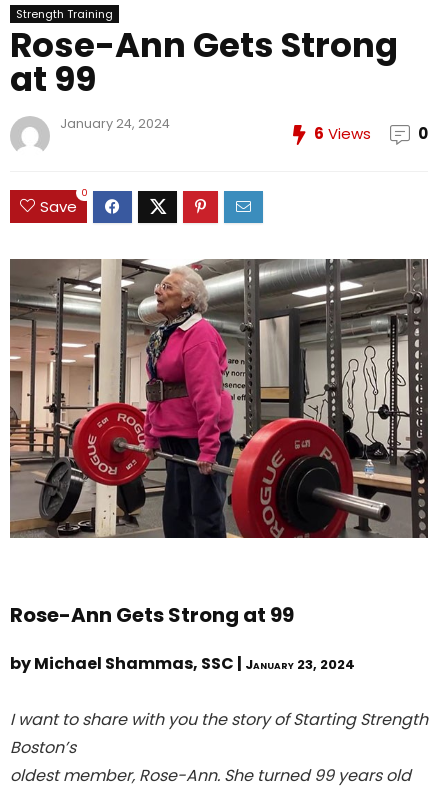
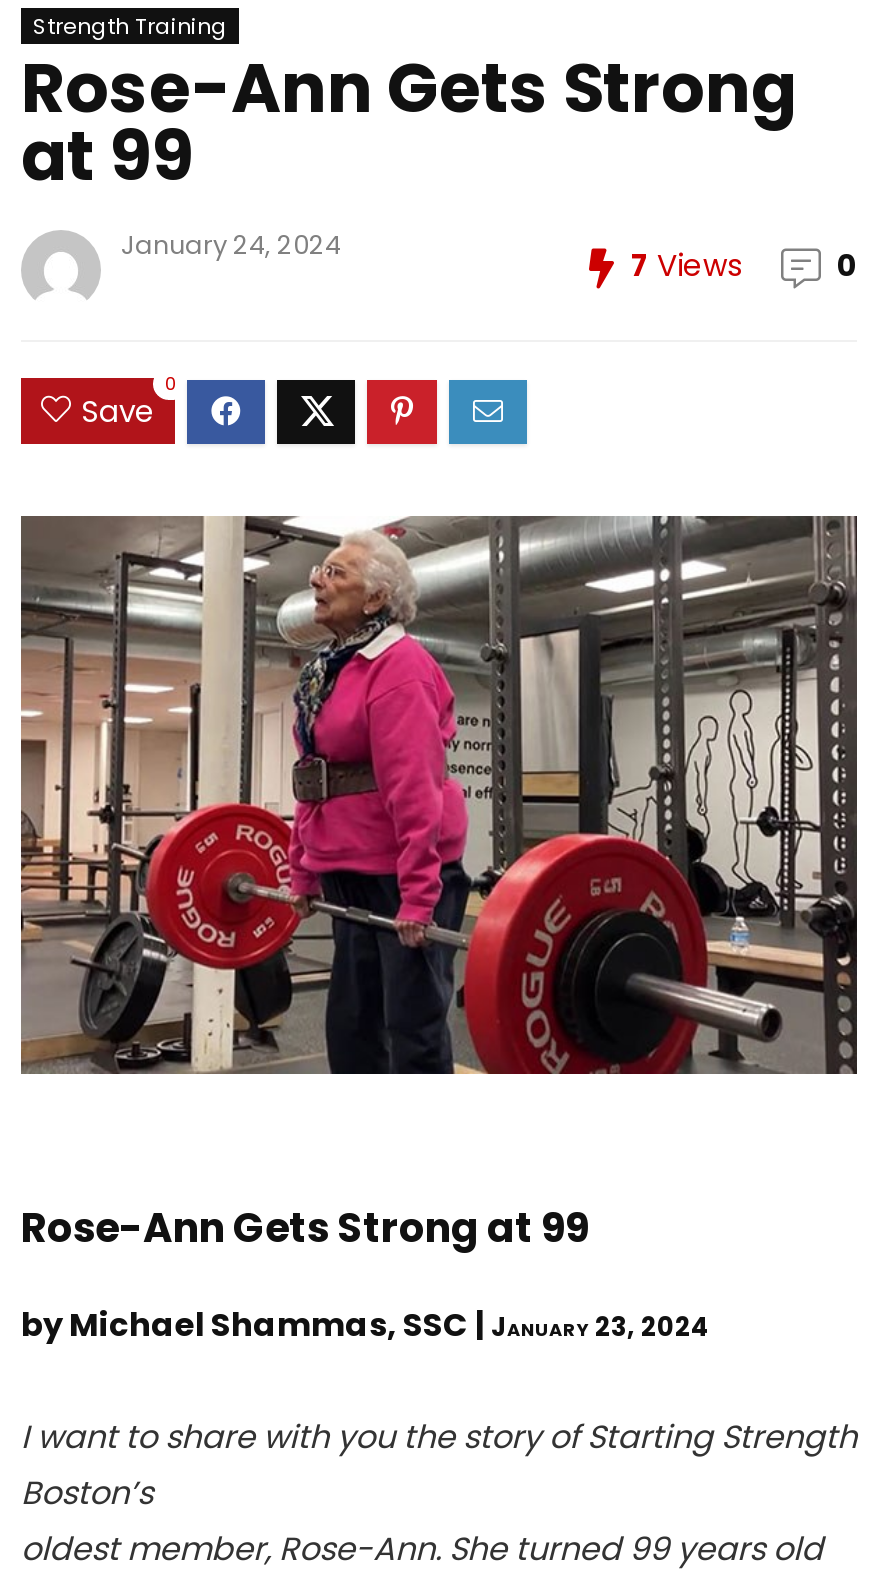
[314,123,371,144] 6 Views -> [631,244,743,286] 7 Views

